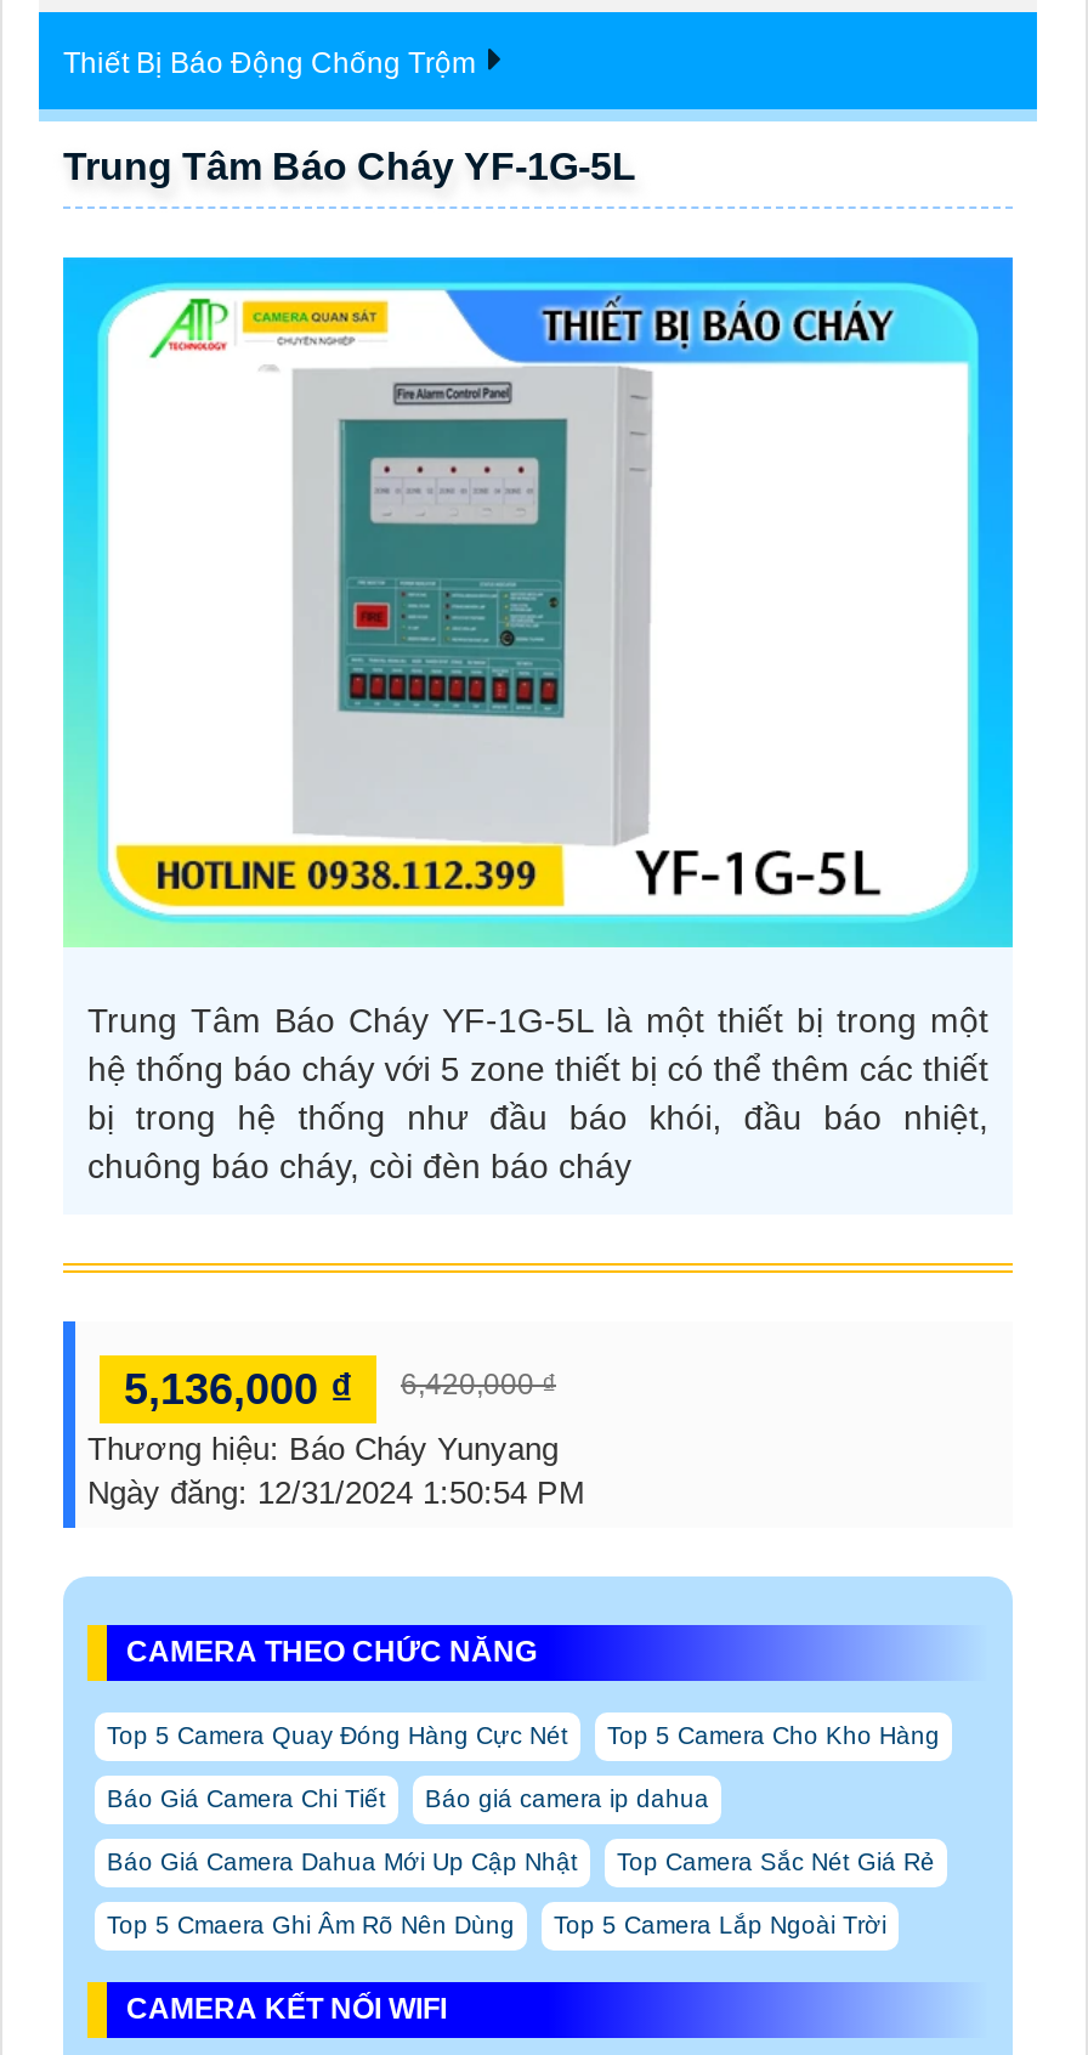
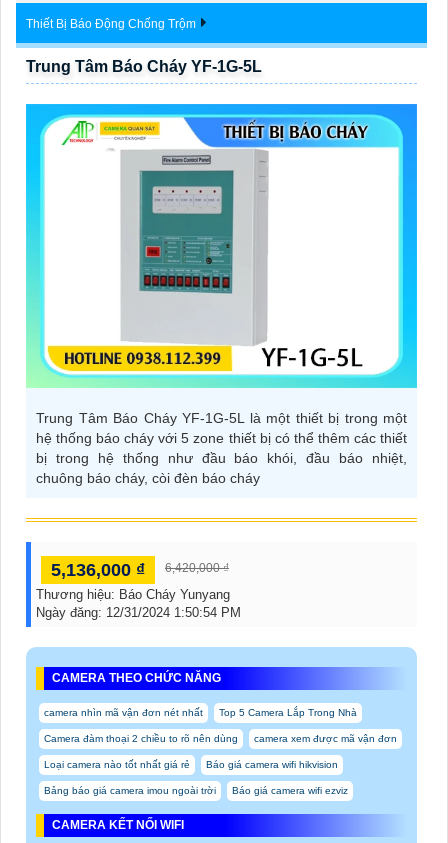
[107,1723,940,1749] Top 5 Camera Quay Đóng Hàng Cực Nét | Top 5 Camera Cho Kho Hàng -> [44,707,357,718] camera nhìn mã vận đơn nét nhất | Top 5 Camera Lắp Trong Nhà
[107,1786,709,1813] Báo Giá Camera Chi Tiết | Báo giá camera ip dahua -> [44,733,397,744] Camera đàm thoại 2 chiều to rõ nên dùng | camera xem được mã vận đơn
[107,1849,935,1876] Báo Giá Camera Dahua Mới Up Cập Nhật | Top Camera Sắc Nét Giá Rẻ -> [44,759,338,770] Loại camera nào tốt nhất giá rẻ | Báo giá camera wifi hikvision
[107,1912,886,1939] Top 5 Cmaera Ghi Âm Rõ Nên Dùng | Top 5 Camera Lắp Ngoài Trời -> [44,785,348,796] Bảng báo giá camera imou ngoài trời | Báo giá camera wifi ezviz

